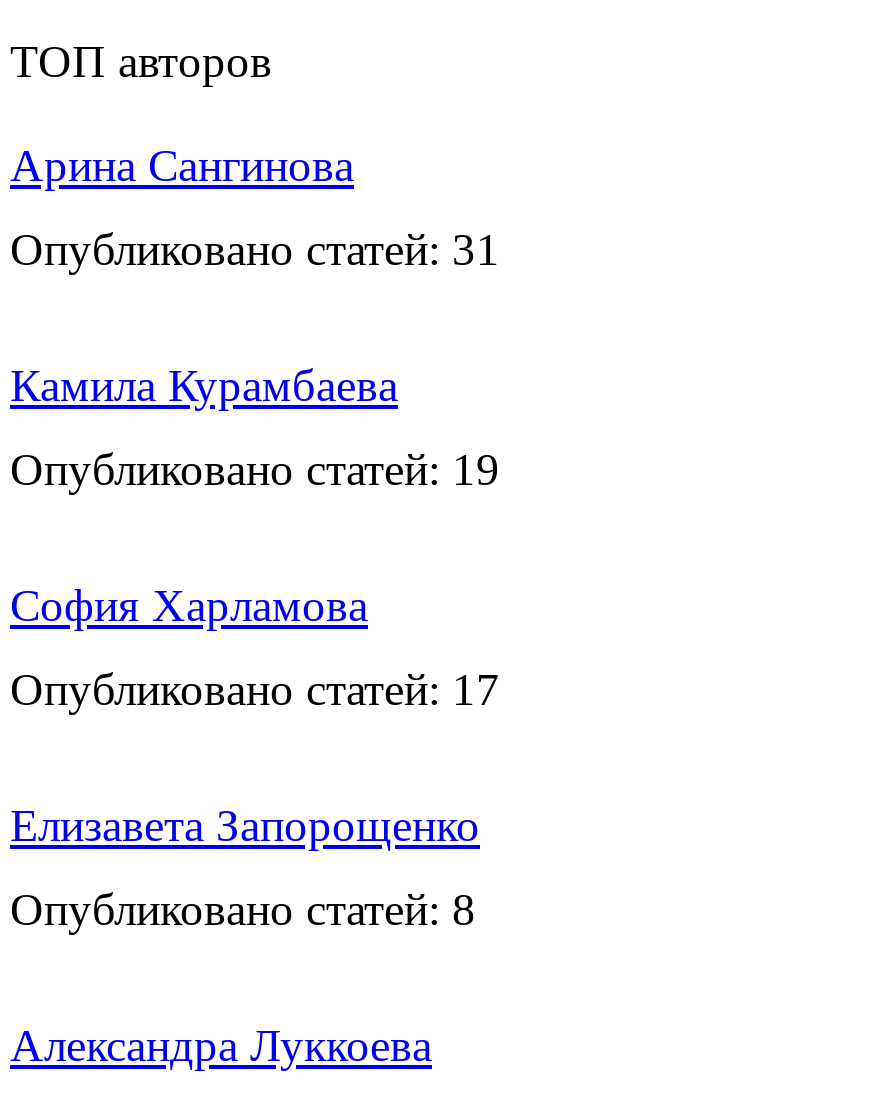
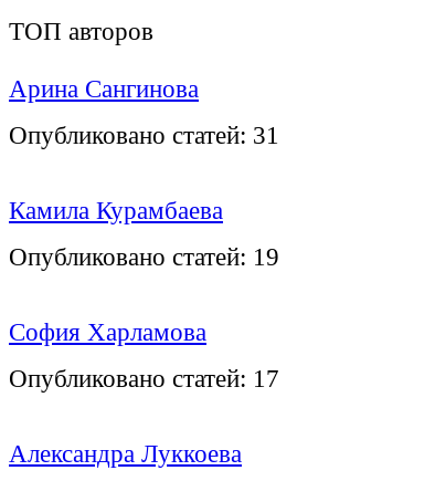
[10,801,480,935] Елизавета Запорощенко | Опубликовано статей: 8 -> none

